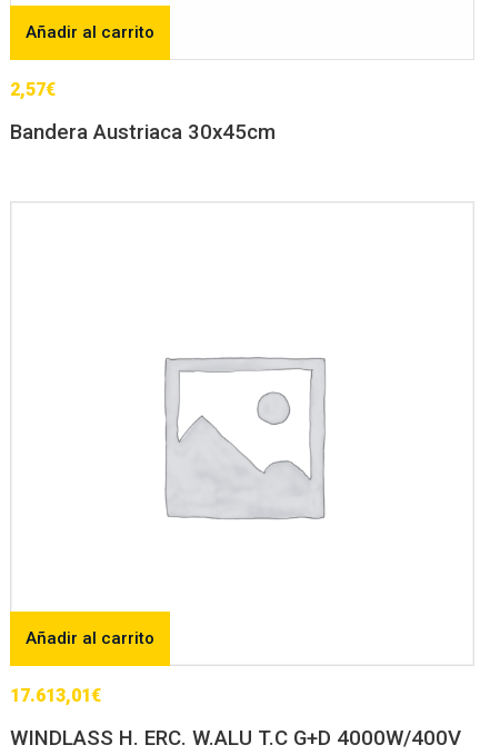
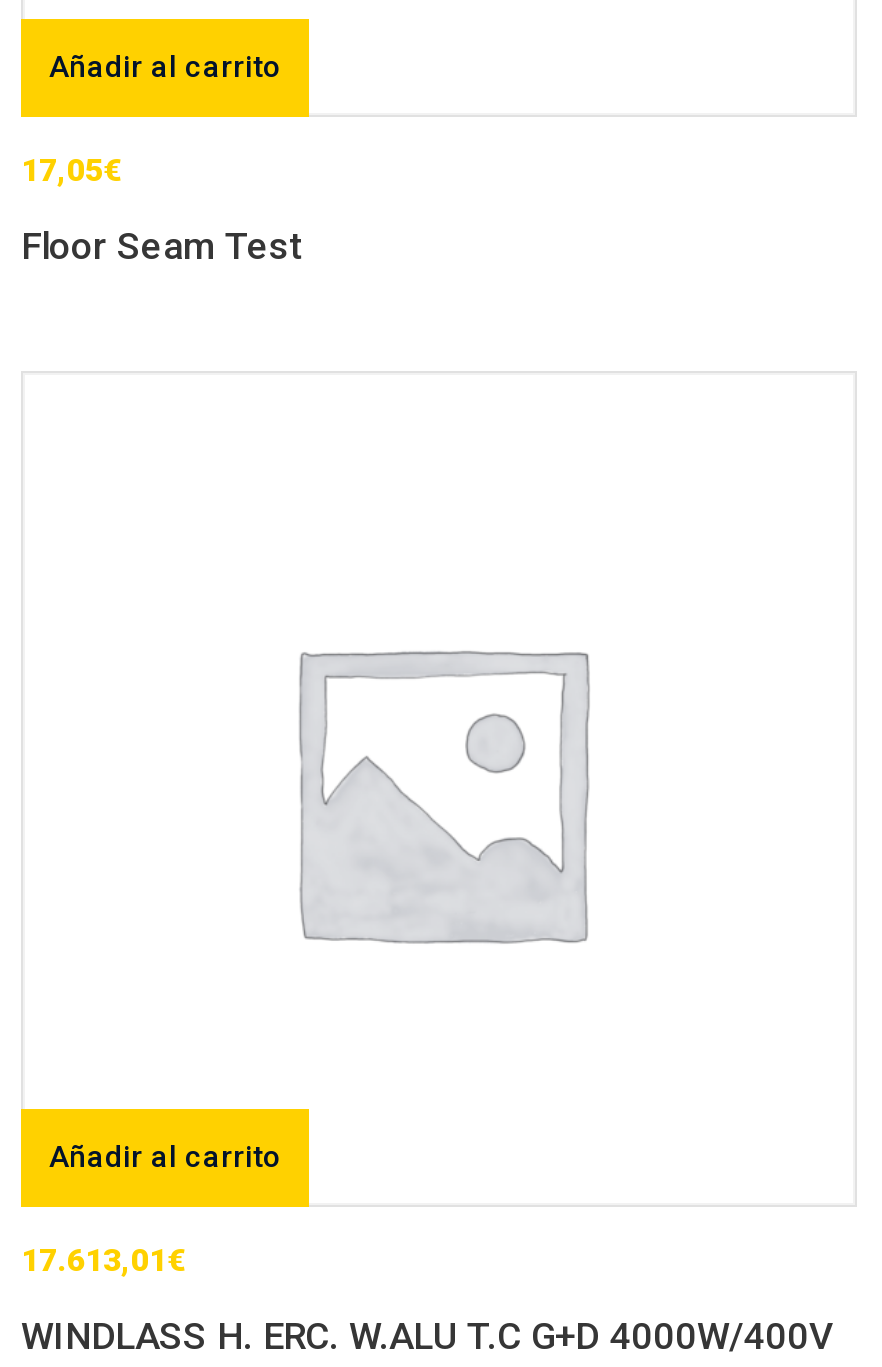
[10,79,56,100] 2,57€ -> [21,151,121,189] 17,05€
[10,120,276,144] Bandera Austriaca 30x45cm -> [21,225,303,269] Floor Seam Test

